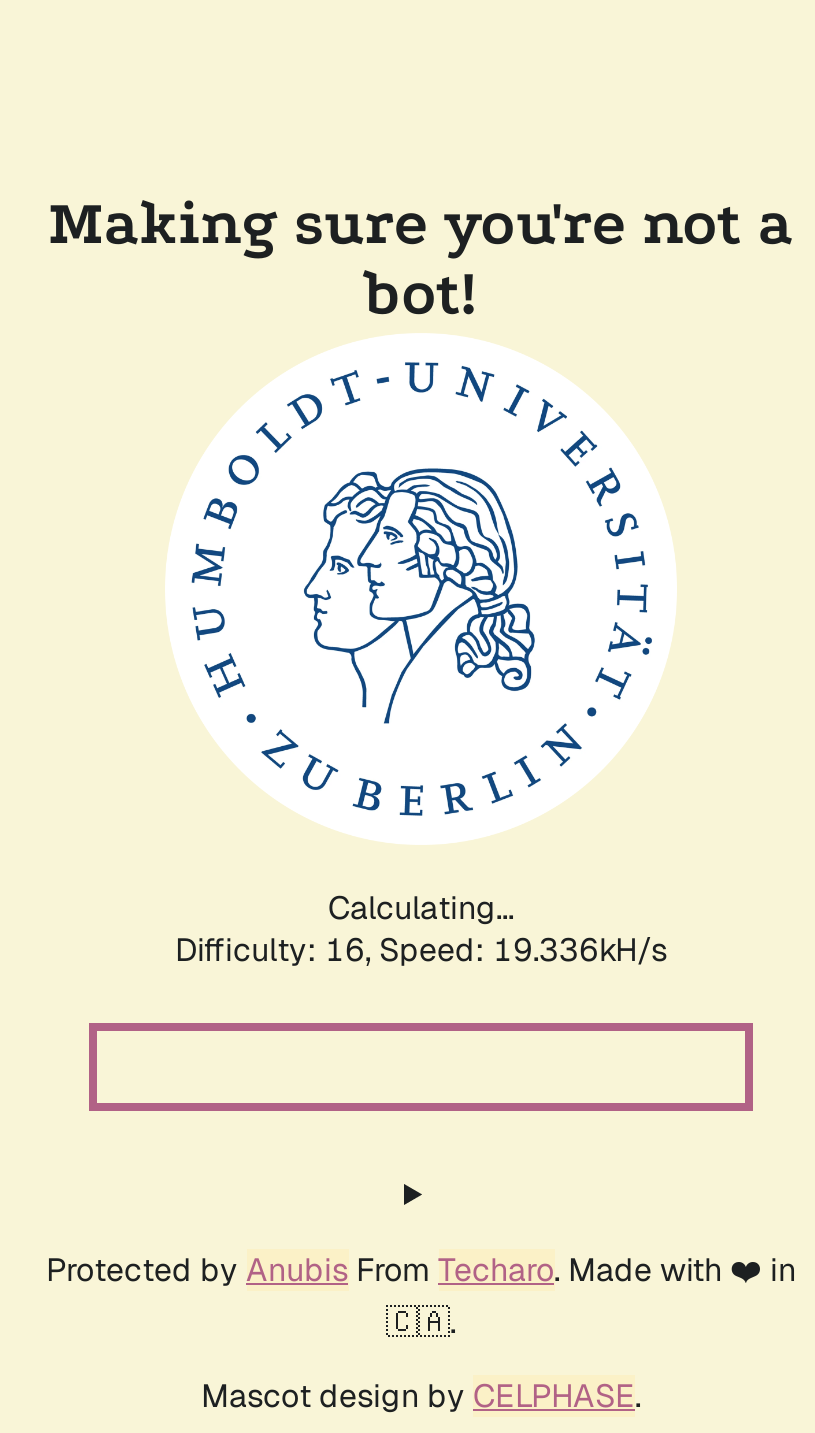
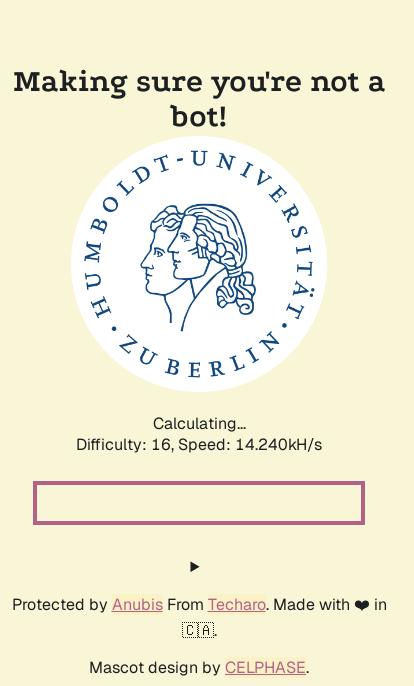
[175,929,667,971] Difficulty: 16, Speed: 19.336kH/s -> [76,434,322,455] Difficulty: 16, Speed: 14.240kH/s

